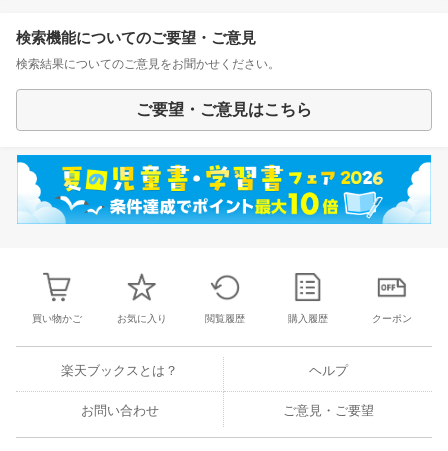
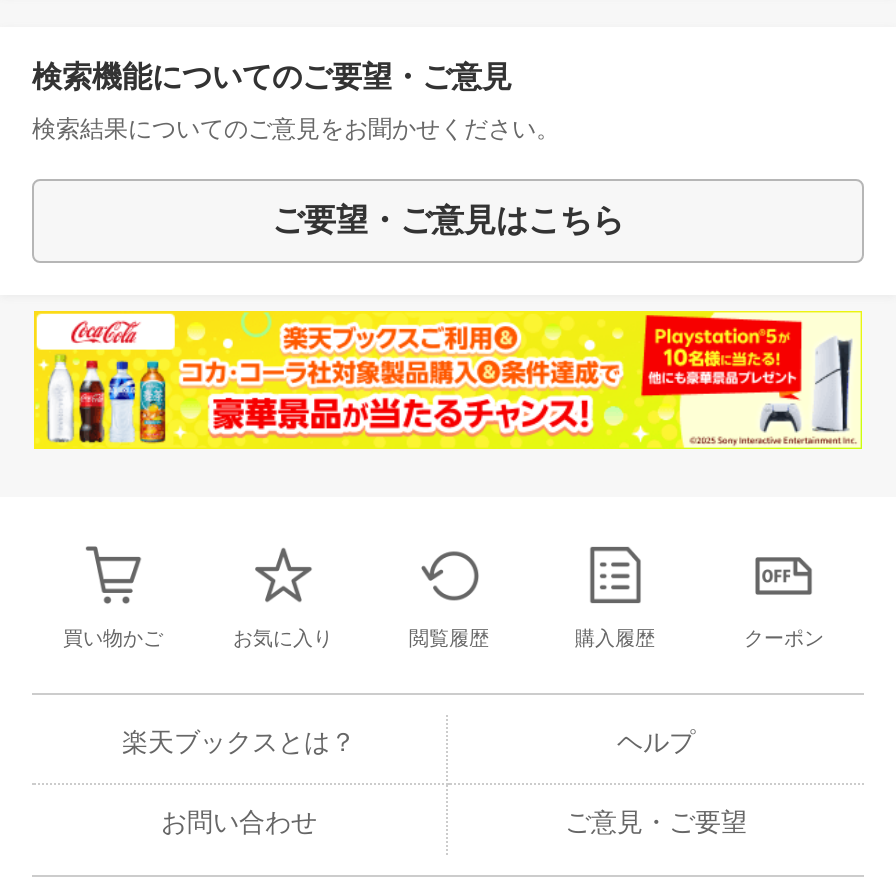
[16,154,432,225] [image] -> [32,309,864,451] [image]

